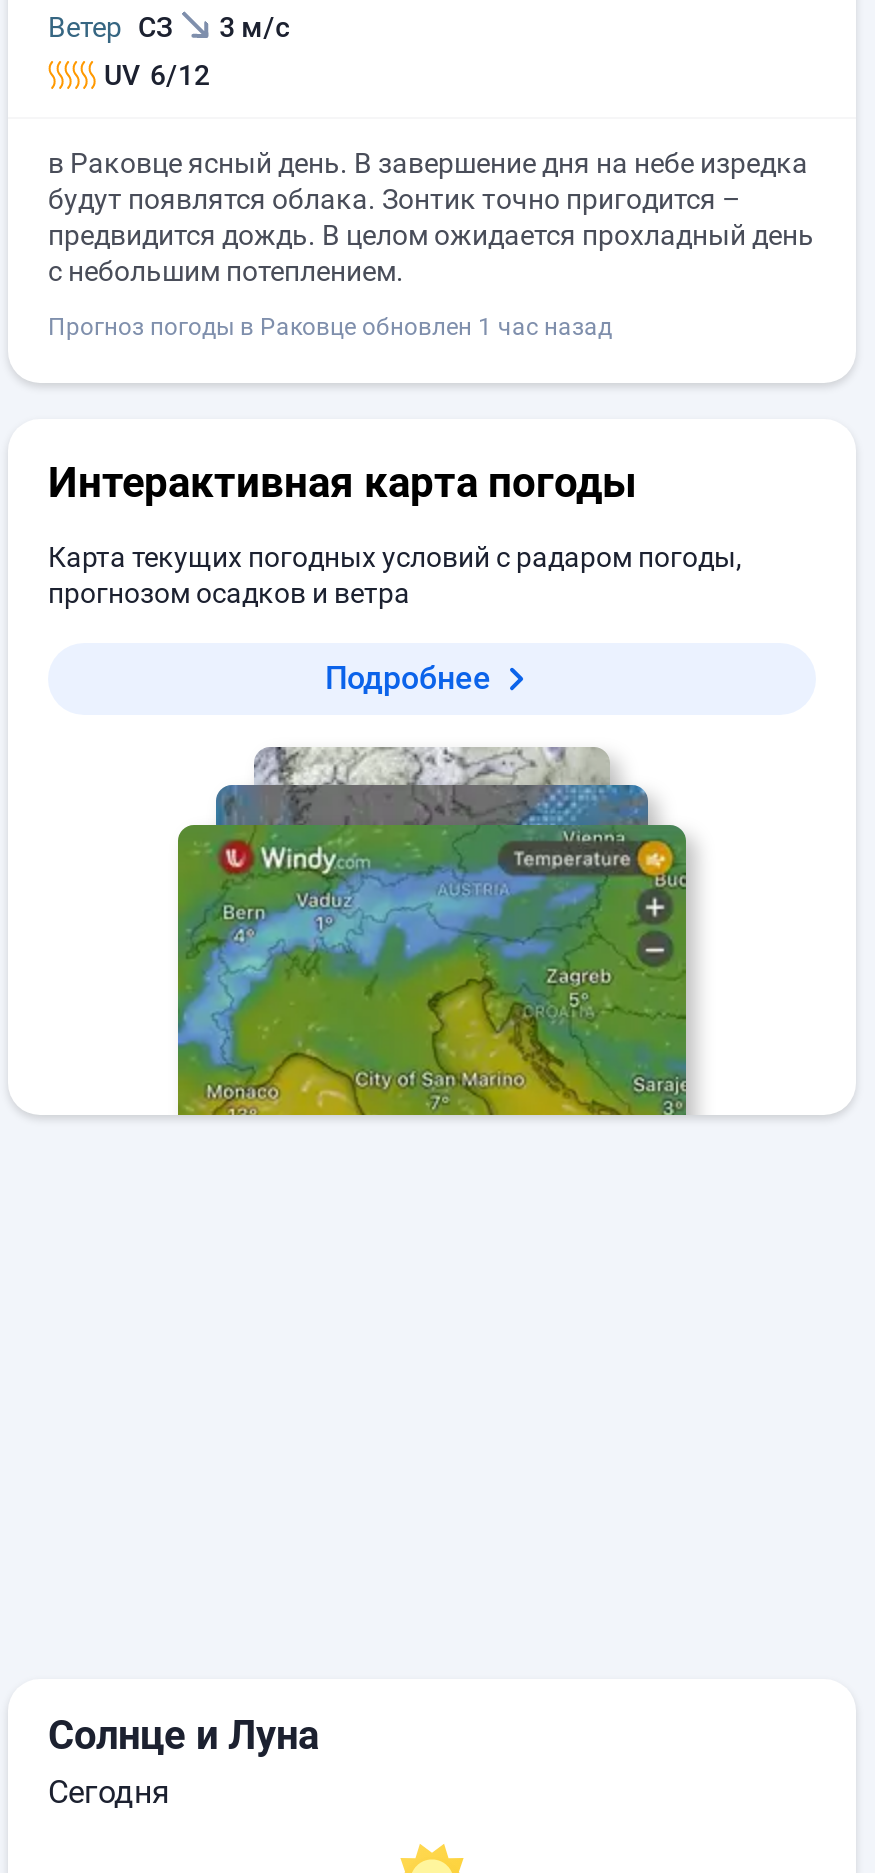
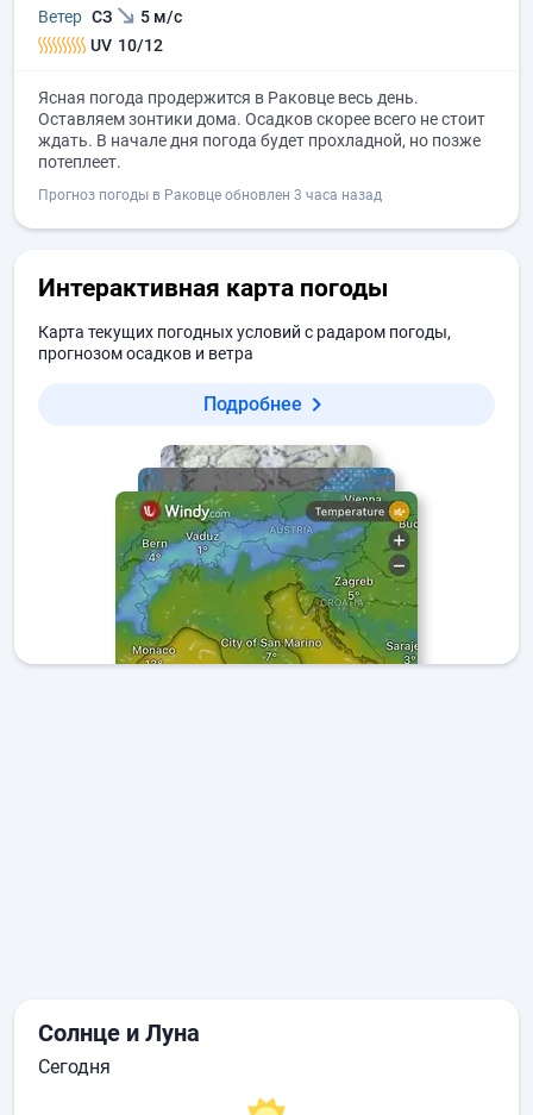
[48,11,289,43] Ветер СЗ 3 м/с -> [38,7,182,26] Ветер СЗ 5 м/с
[104,59,210,91] UV 6/12 -> [90,36,163,55] UV 10/12
[48,147,814,287] в Раковце ясный день. В завершение дня на небе изредка | будут появлятся облака. Зонтик точно пригодится – | предвидится дождь. В целом ожидается прохладный день | с небольшим потеплением. -> [38,88,485,171] Ясная погода продержится в Раковце весь день. | Оставляем зонтики дома. Осадков скорее всего не стоит | ждать. В начале дня погода будет прохладной, но позже | потеплеет.
[48,313,612,341] Прогноз погоды в Раковце обновлен 1 час назад -> [38,187,382,203] Прогноз погоды в Раковце обновлен 3 часа назад

